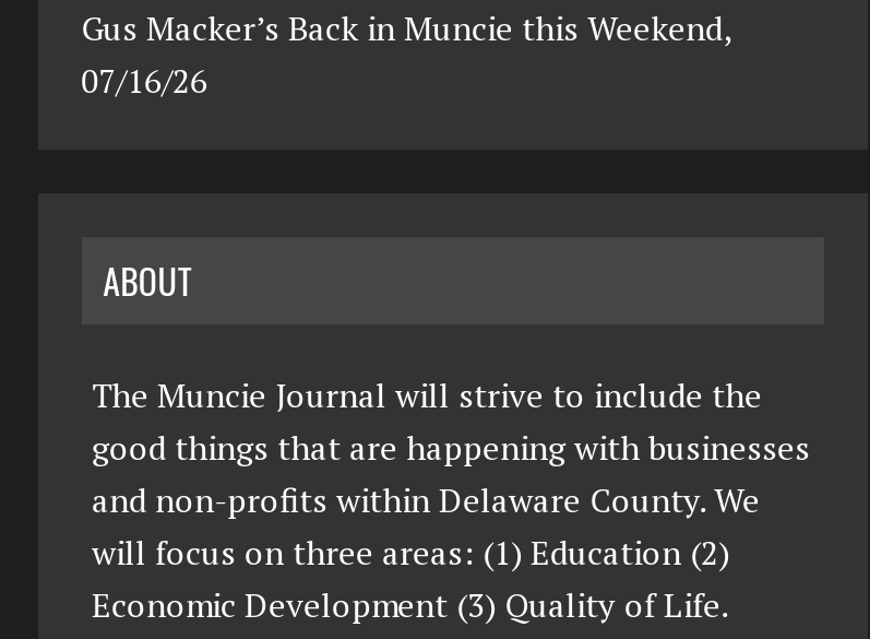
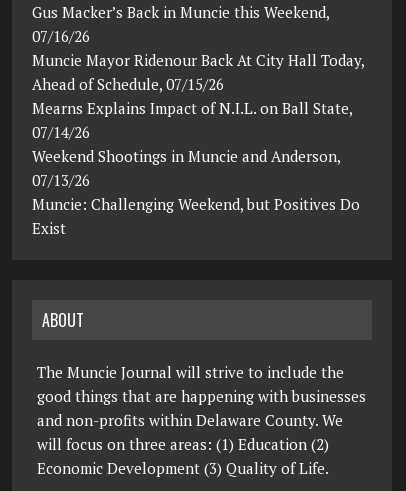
none -> [32,50,364,238] Muncie Mayor Ridenour Back At City Hall Today, | Ahead of Schedule, 07/15/26 | Mearns Explains Impact of N.I.L. on Ball State, | 07/14/26 | Weekend Shootings in Muncie and Anderson, | 07/13/26 | Muncie: Challenging Weekend, but Positives Do | Exist

